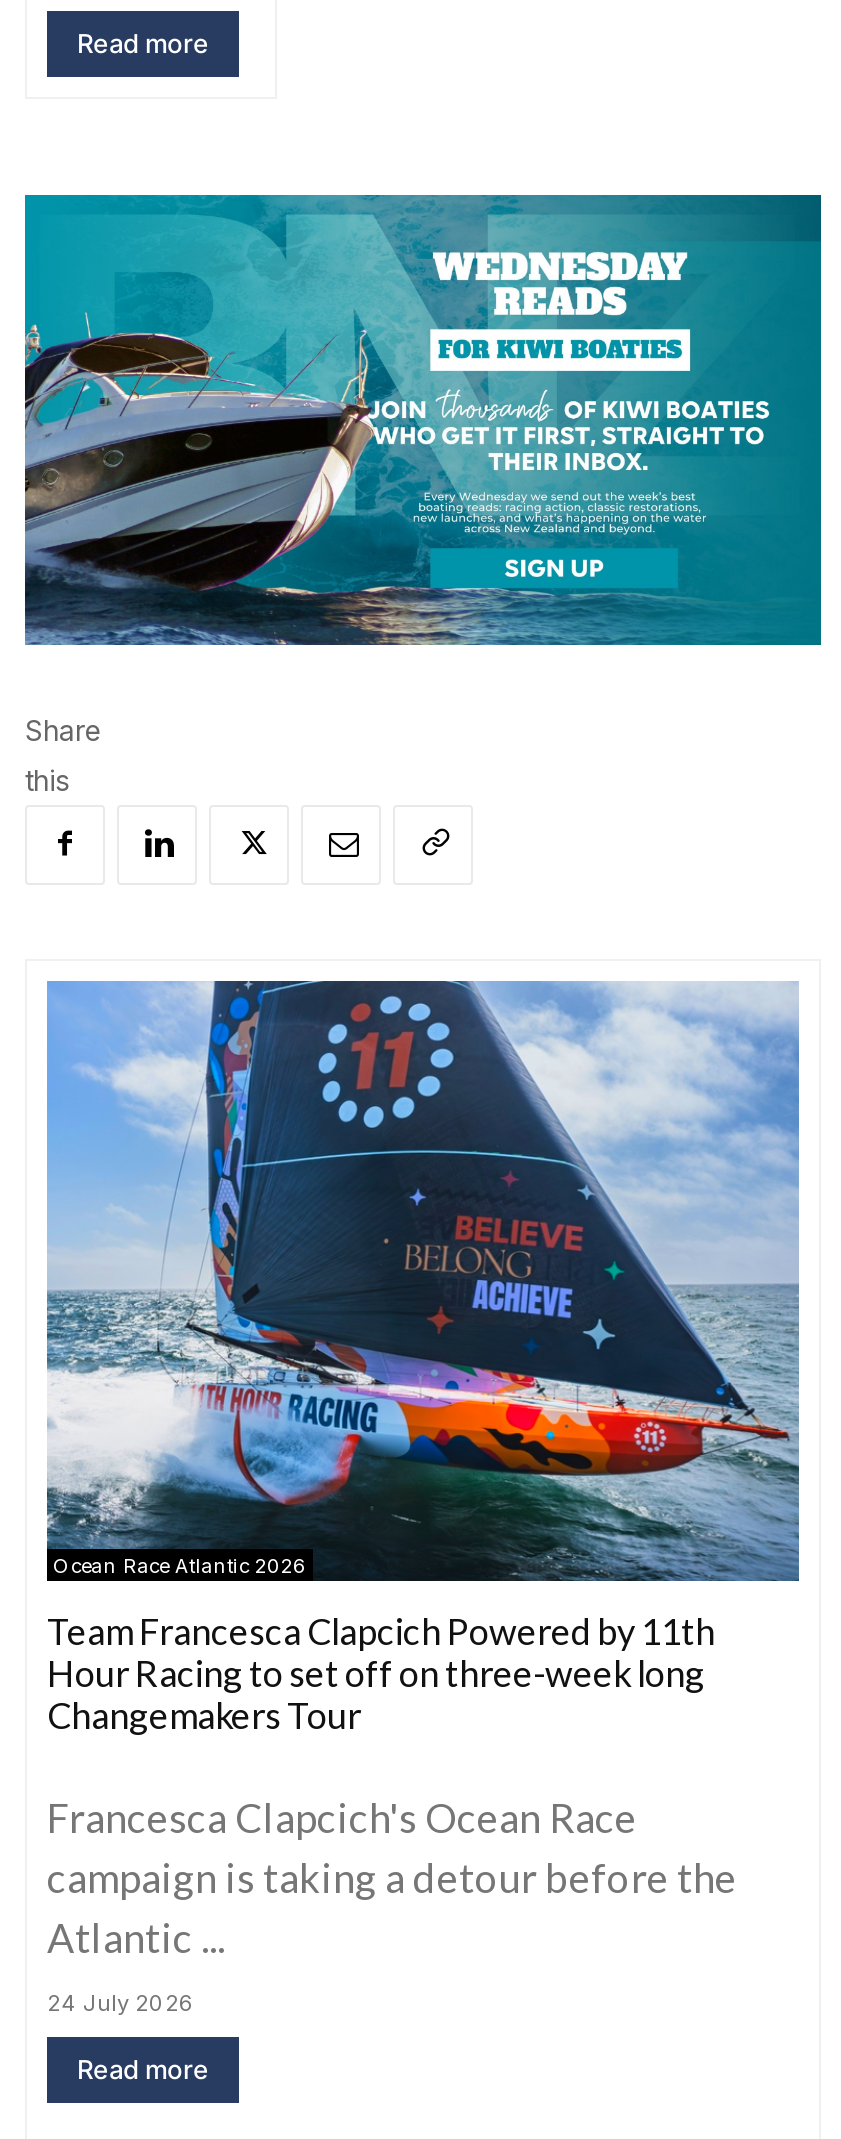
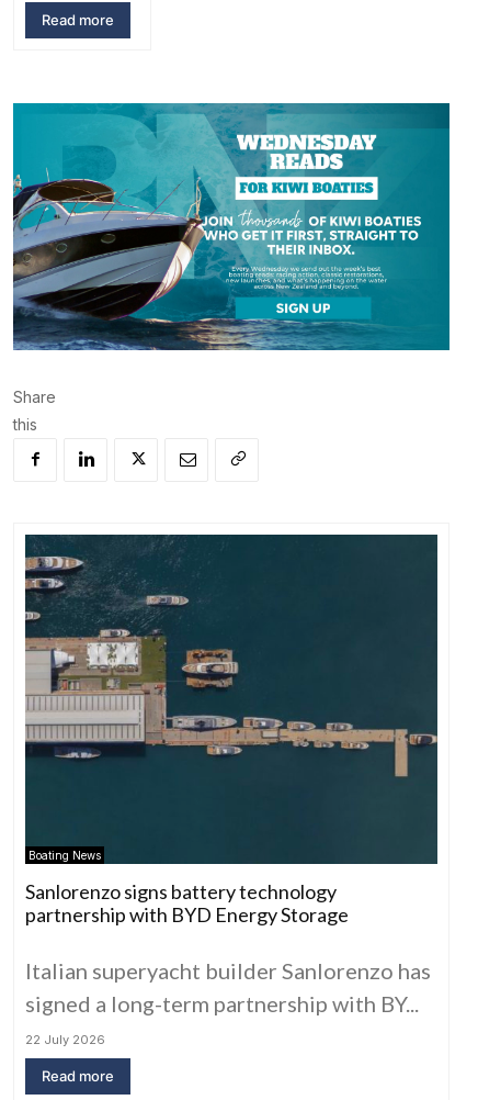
[45,979,801,1581] [image] | Ocean Race Atlantic 2026 -> [24,534,439,864] [image] | Boating News
[47,1610,715,1738] Team Francesca Clapcich Powered by 11th | Hour Racing to set off on three-week long | Changemakers Tour -> [25,880,349,927] Sanlorenzo signs battery technology | partnership with BYD Energy Storage
[47,1794,737,1962] Francesca Clapcich's Ocean Race | campaign is taking a detour before the | Atlantic ... -> [25,958,431,1017] Italian superyacht builder Sanlorenzo has | signed a long-term partnership with BY...
[47,1990,195,2018] 24 July 2026 -> [25,1032,105,1048] 22 July 2026

